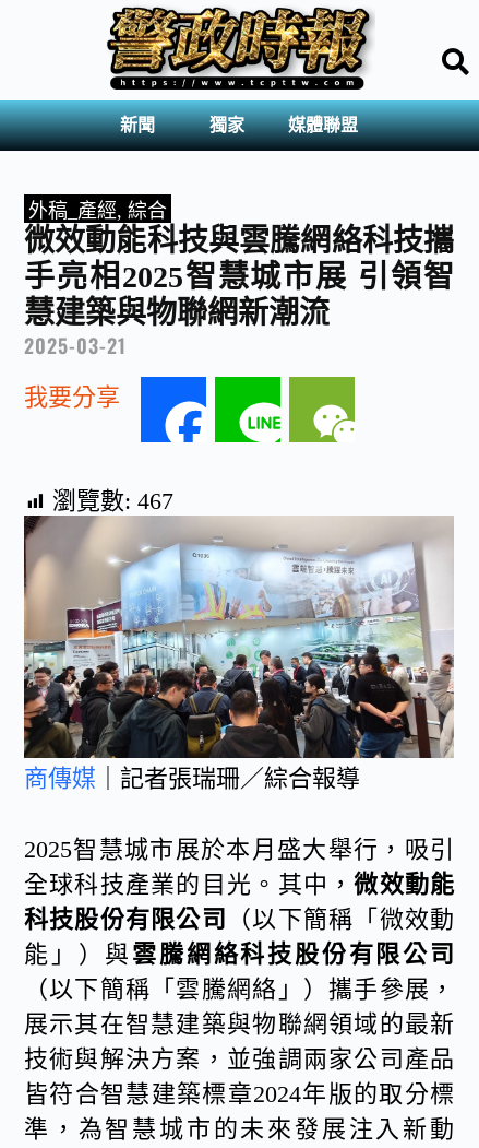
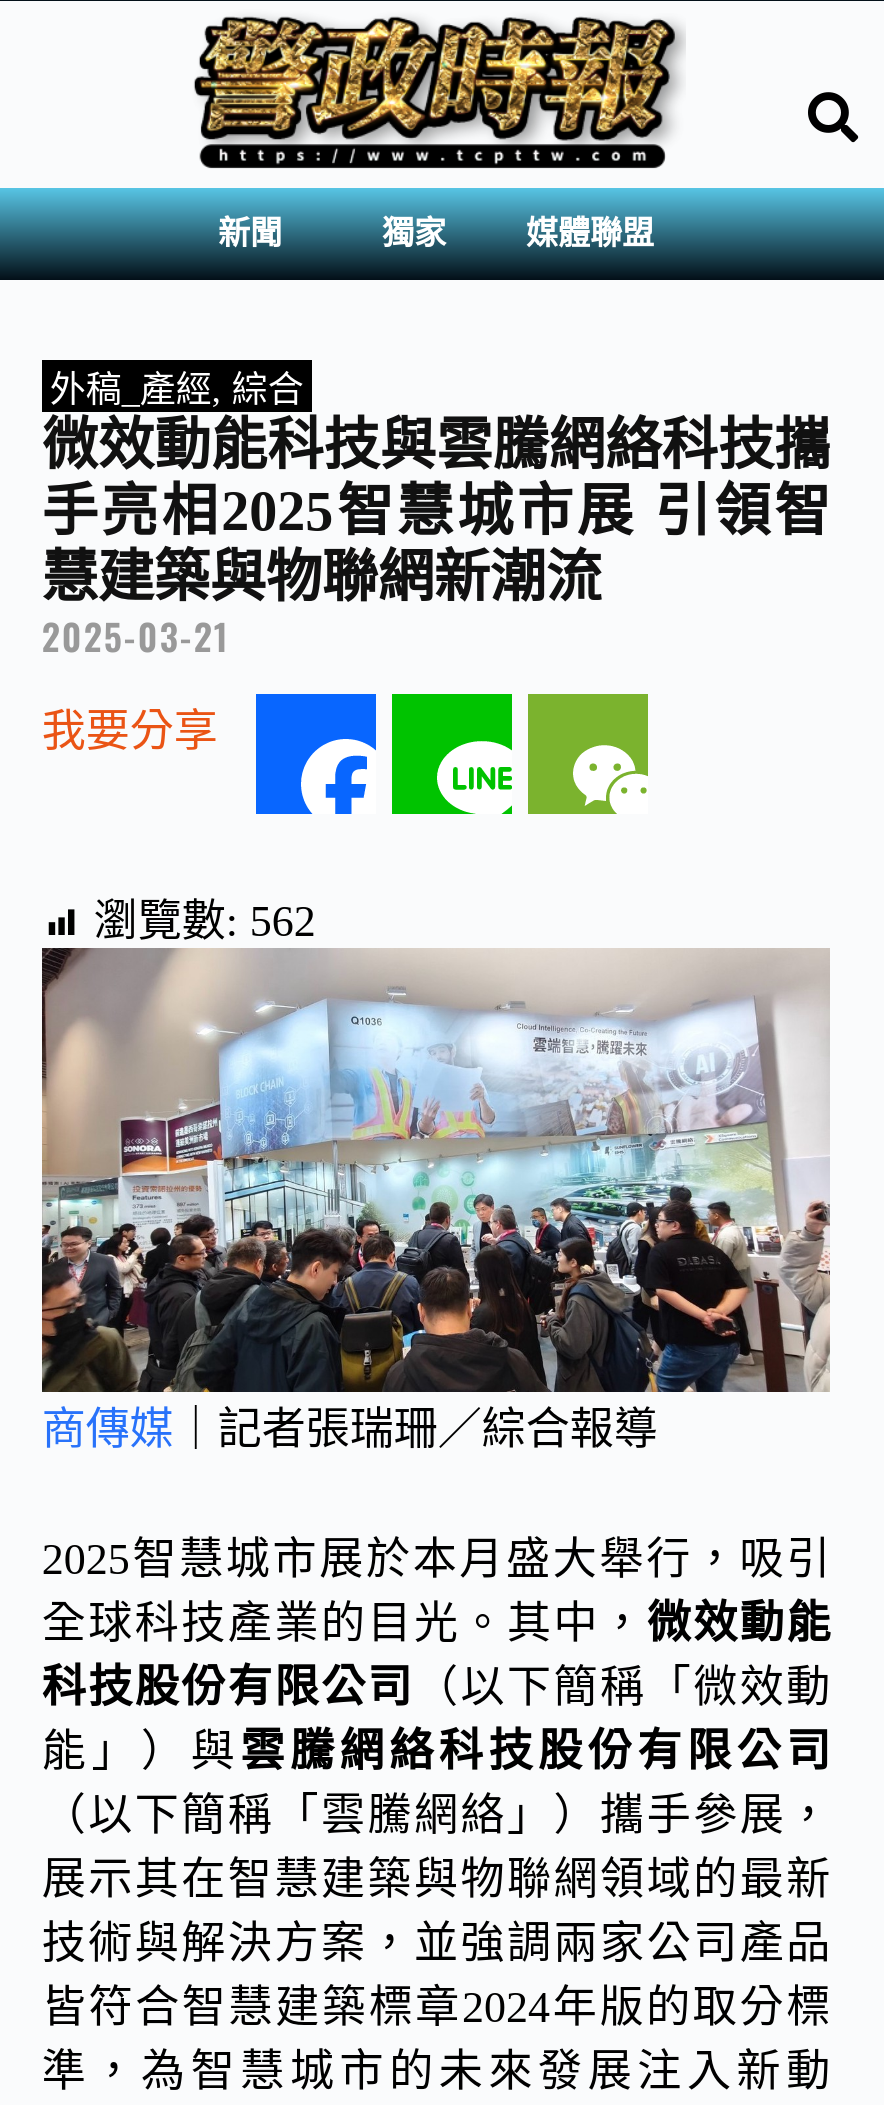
[52,487,173,514] 瀏覽數: 467 -> [94,896,316,946] 瀏覽數: 562

